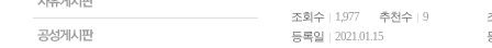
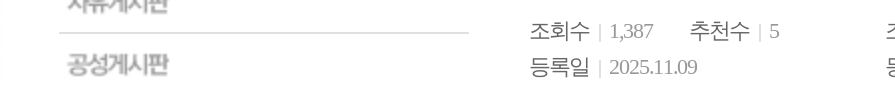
[335,10,359,23] 1,977 -> [609,18,653,42] 1,387
[423,10,428,23] 9 -> [769,18,779,42] 5
[291,30,383,43] 등록일 2021.01.15 -> [529,54,697,78] 등록일 2025.11.09

